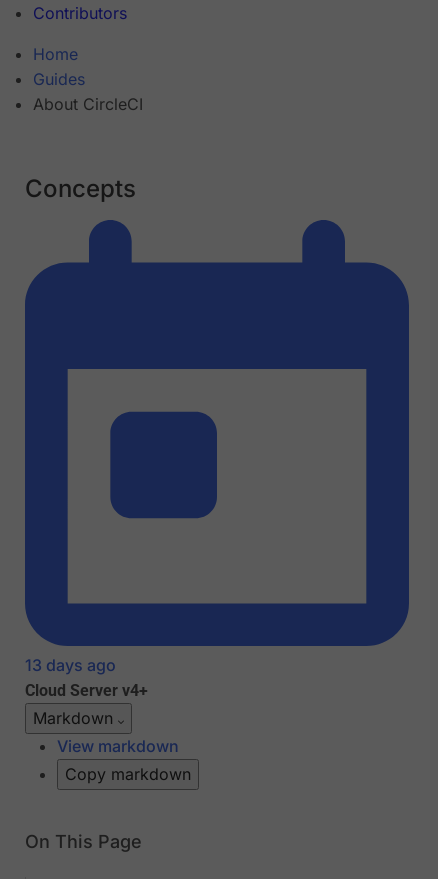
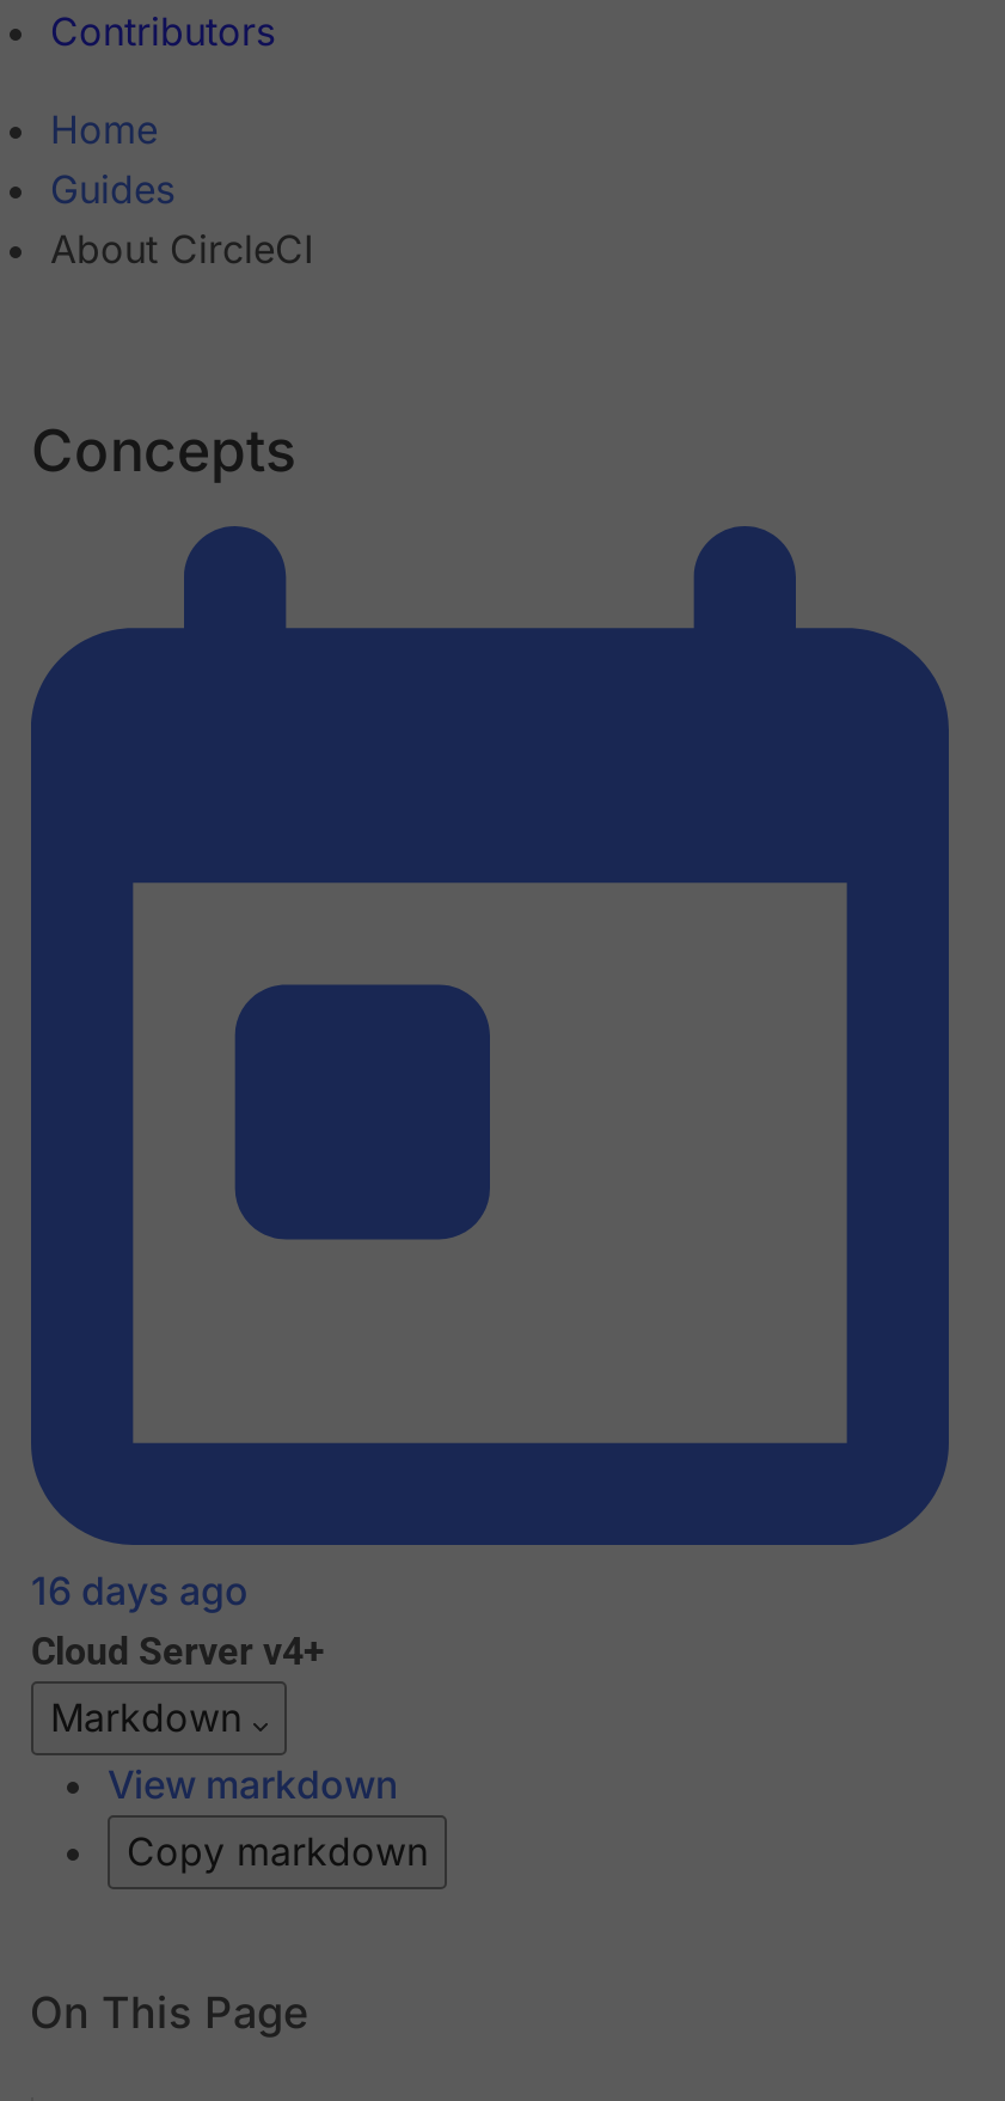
[25,655,116,675] 13 days ago -> [31,1568,249,1616] 16 days ago

